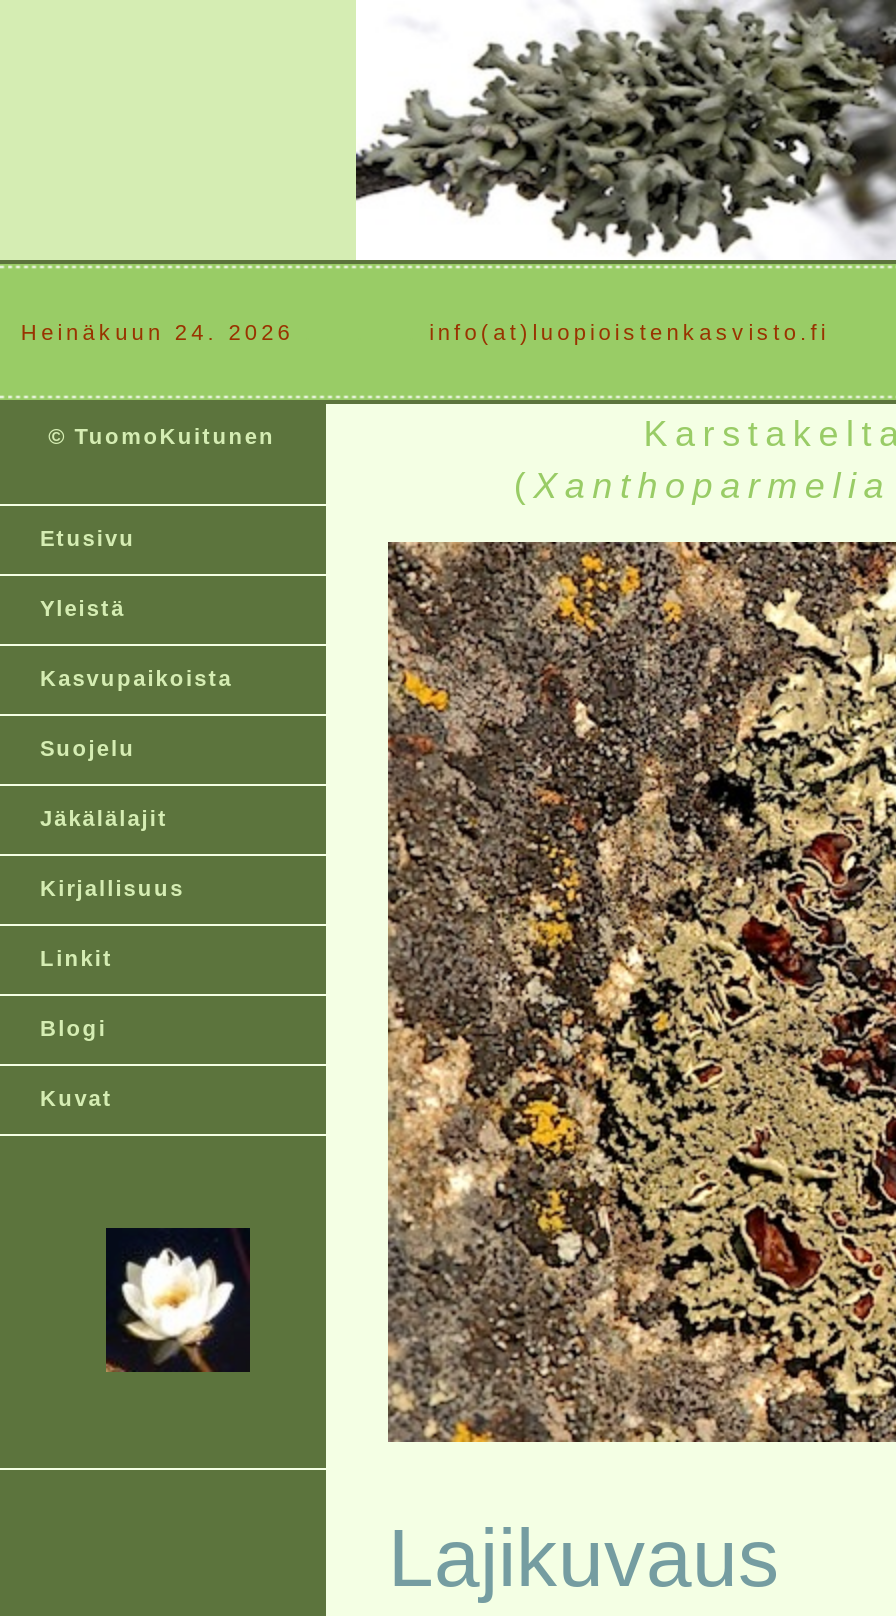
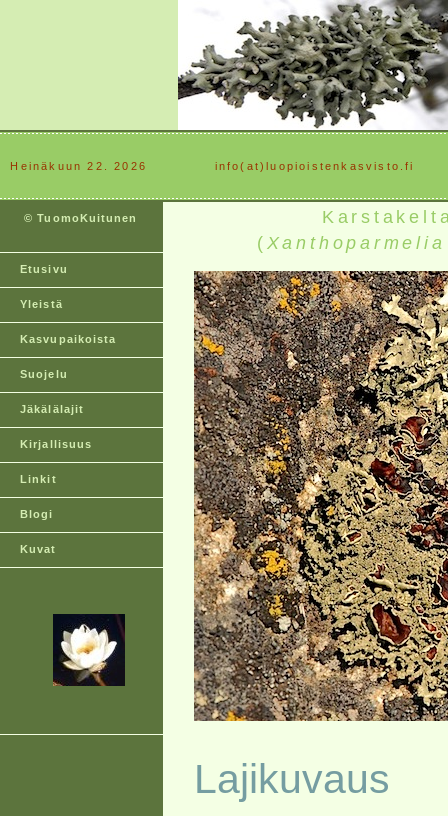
[21,320,829,344] Heinäkuun 24. 2026............ info(at)luopioistenkasvisto.fi -> [10,160,415,172] Heinäkuun 22. 2026............ info(at)luopioistenkasvisto.fi

